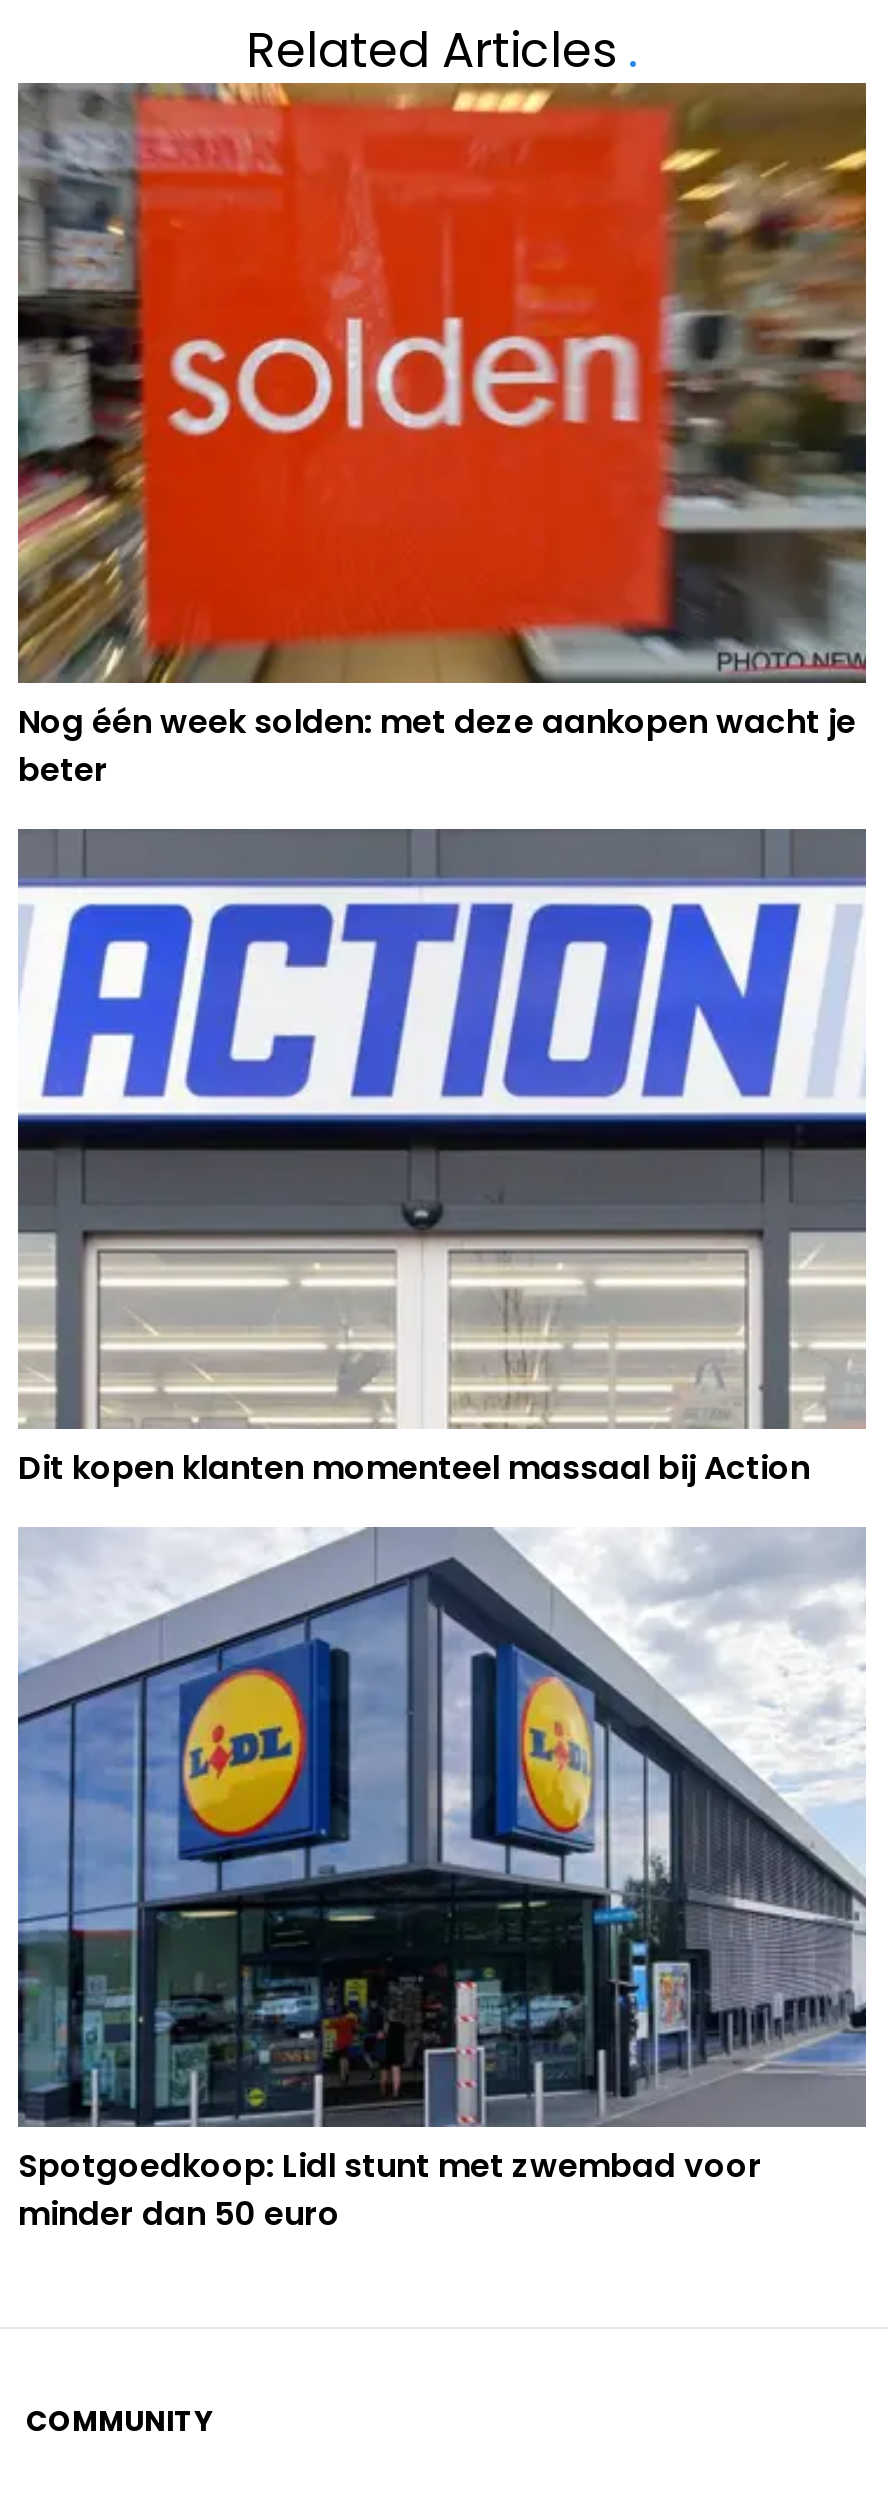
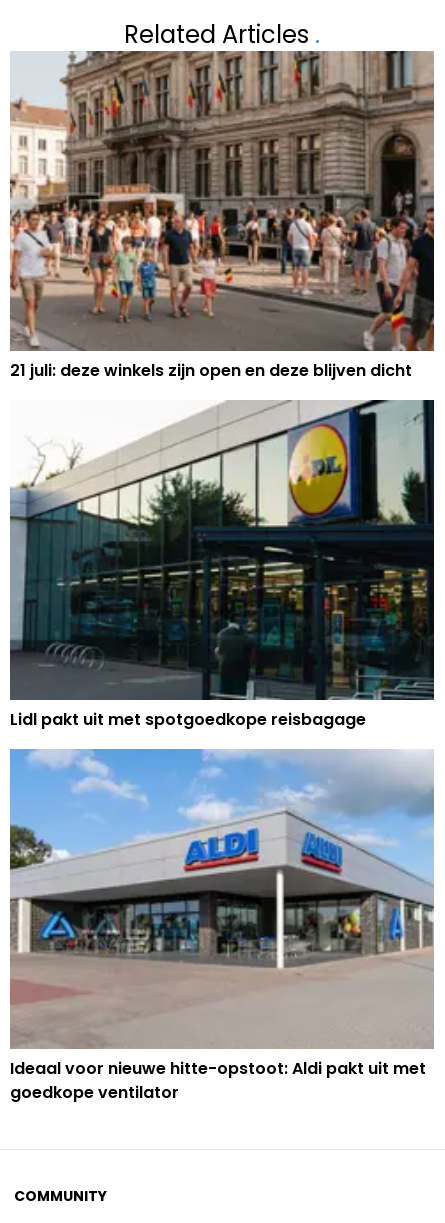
[16,81,866,793] [image] | Nog één week solden: met deze aankopen wacht je | beter -> [9,50,434,382] [image] | 21 juli: deze winkels zijn open en deze blijven dicht
[16,827,868,1491] [image] | Dit kopen klanten momenteel massaal bij Action -> [9,399,435,731] [image] | Lidl pakt uit met spotgoedkope reisbagage
[16,1527,866,2237] [image] | Spotgoedkoop: Lidl stunt met zwembad voor | minder dan 50 euro -> [9,751,435,1104] [image] | Ideaal voor nieuwe hitte-opstoot: Aldi pakt uit met | goedkope ventilator

